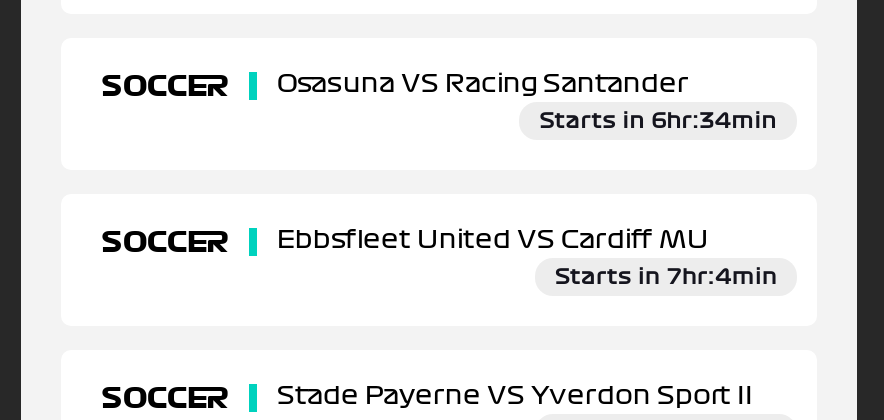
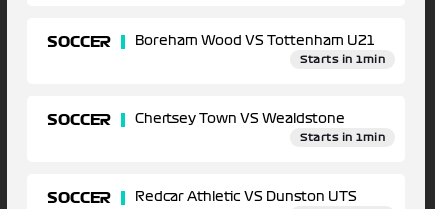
[277,72,689,96] Osasuna VS Racing Santander -> [135,35,375,47] Boreham Wood VS Tottenham U21
[539,110,777,132] Starts in 6hr:34min -> [300,54,385,65] Starts in 1min
[277,228,709,252] Ebbsfleet United VS Cardiff MU -> [135,113,345,125] Chertsey Town VS Wealdstone
[555,266,777,288] Starts in 7hr:4min -> [300,132,385,143] Starts in 1min
[277,384,753,408] Stade Payerne VS Yverdon Sport II -> [135,191,357,203] Redcar Athletic VS Dunston UTS

